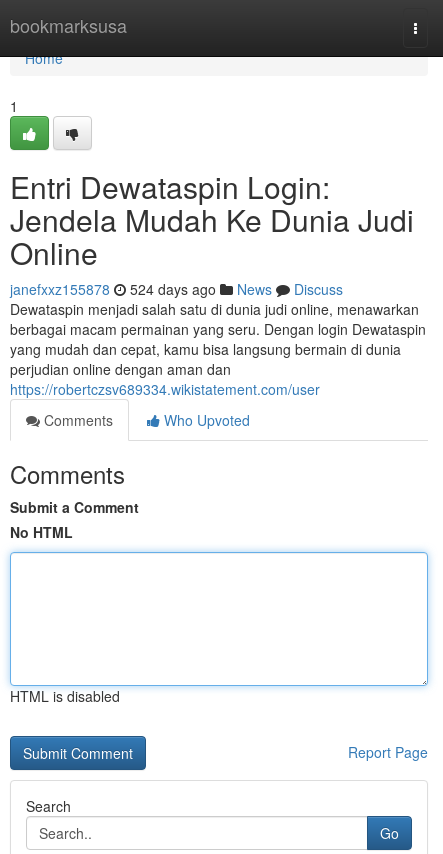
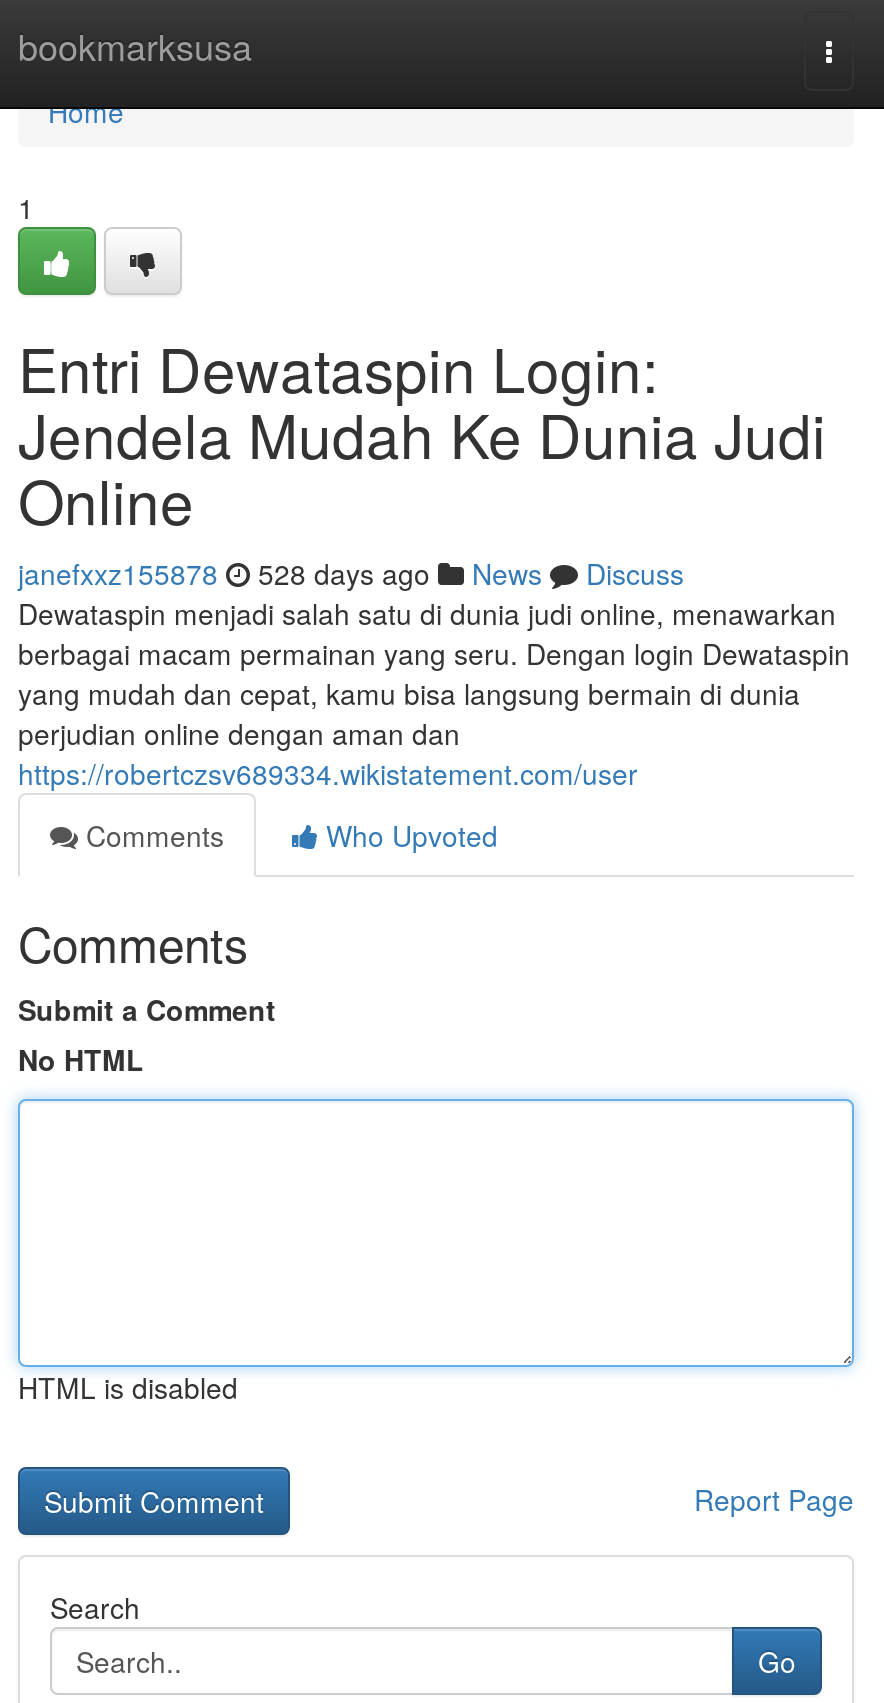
[10,279,343,299] janefxxz155878 524 days ago News Discuss -> [18,553,684,593] janefxxz155878 528 days ago News Discuss

